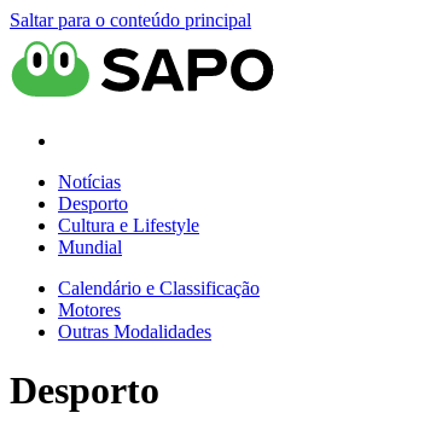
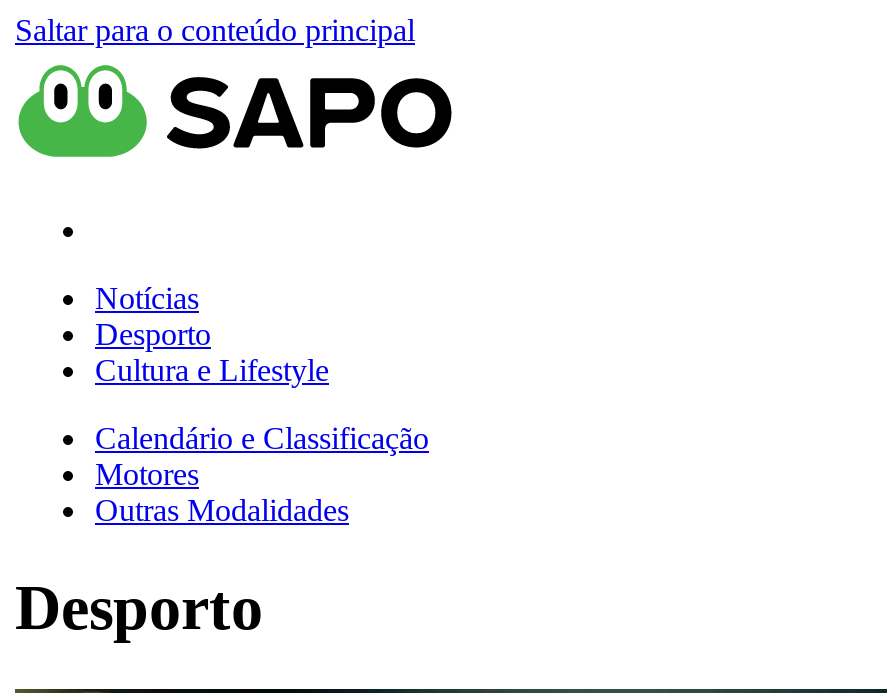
[58,237,122,257] Mundial -> none

